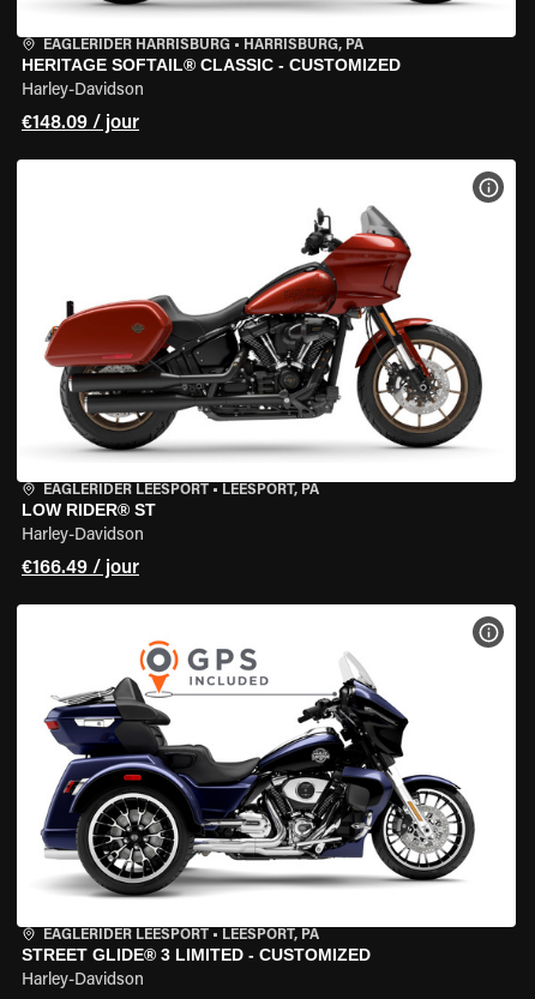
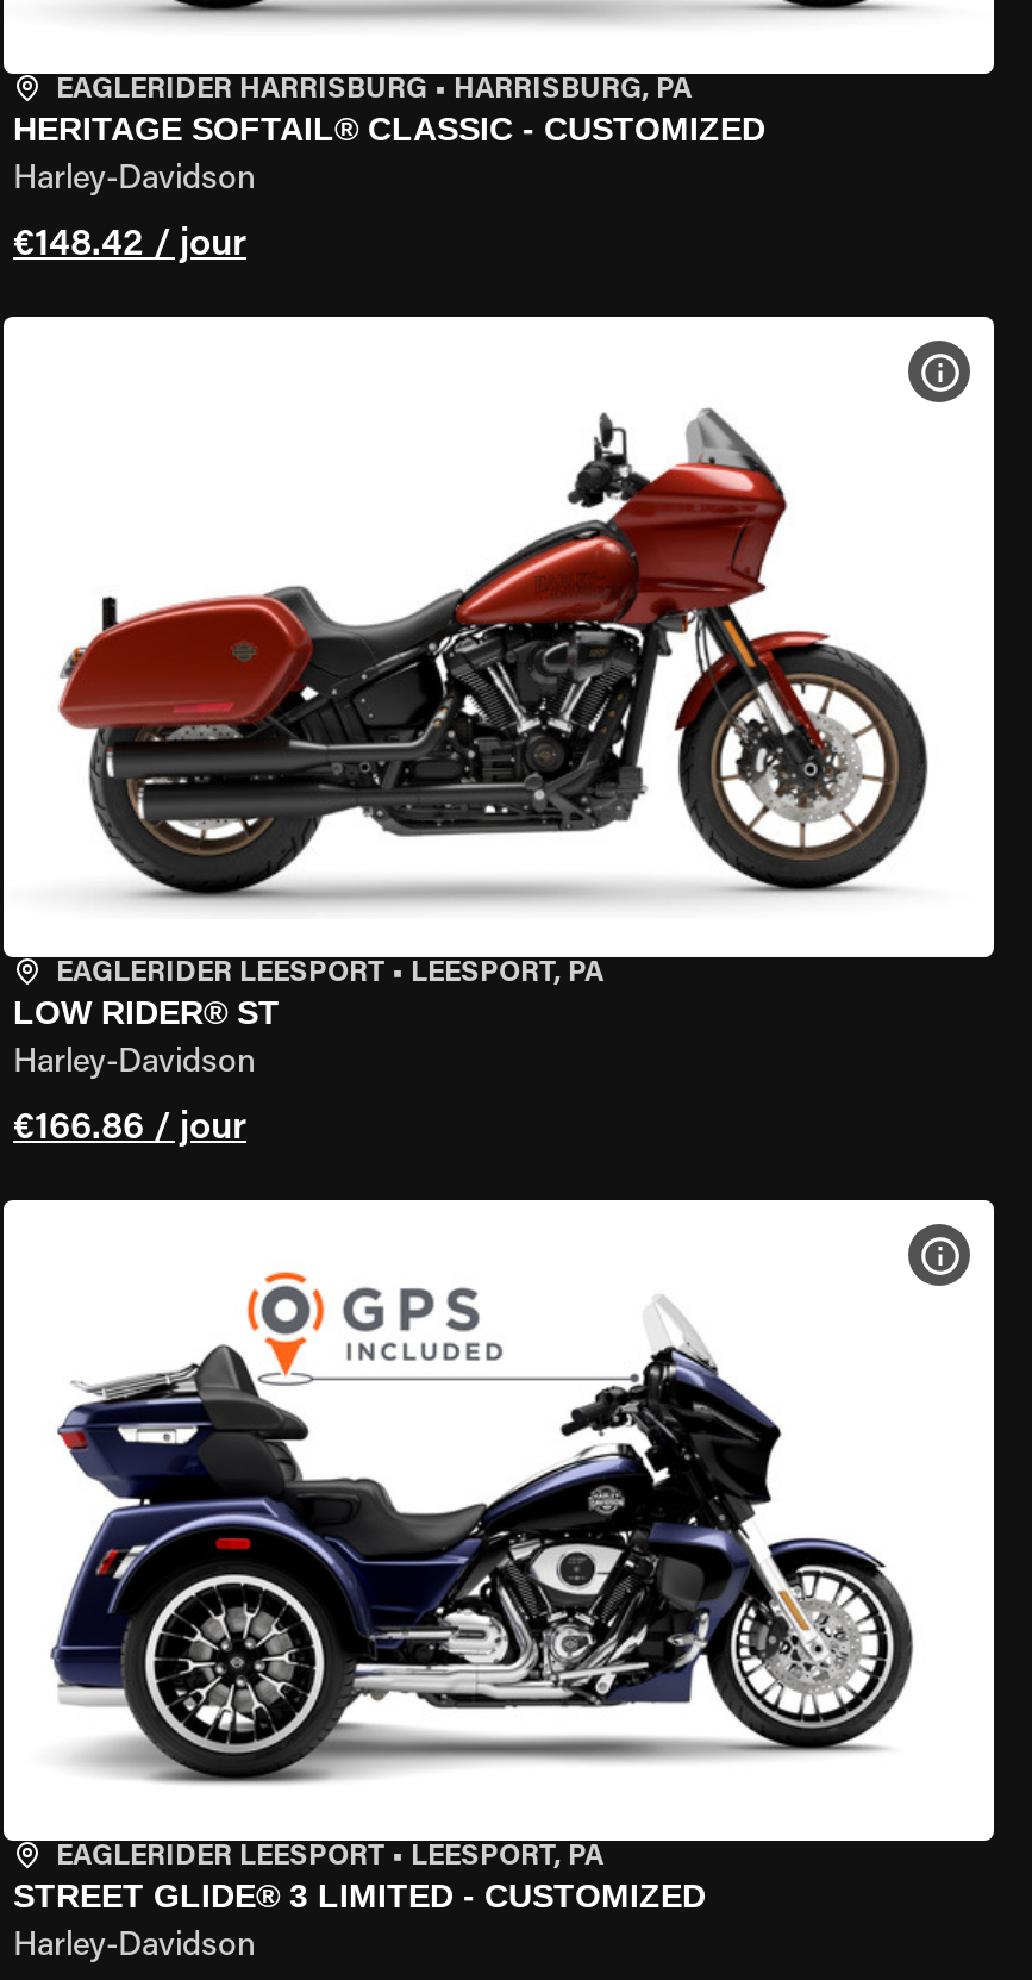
[22,114,139,133] €148.09 / jour -> [13,226,246,264] €148.42 / jour
[22,559,139,578] €166.49 / jour -> [13,1110,246,1148] €166.86 / jour

